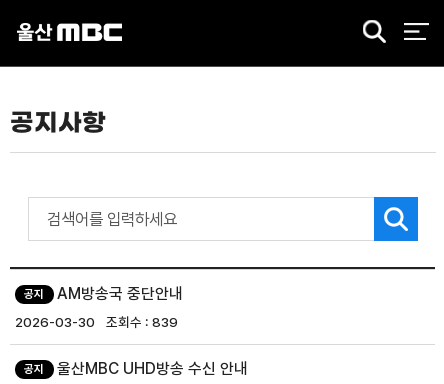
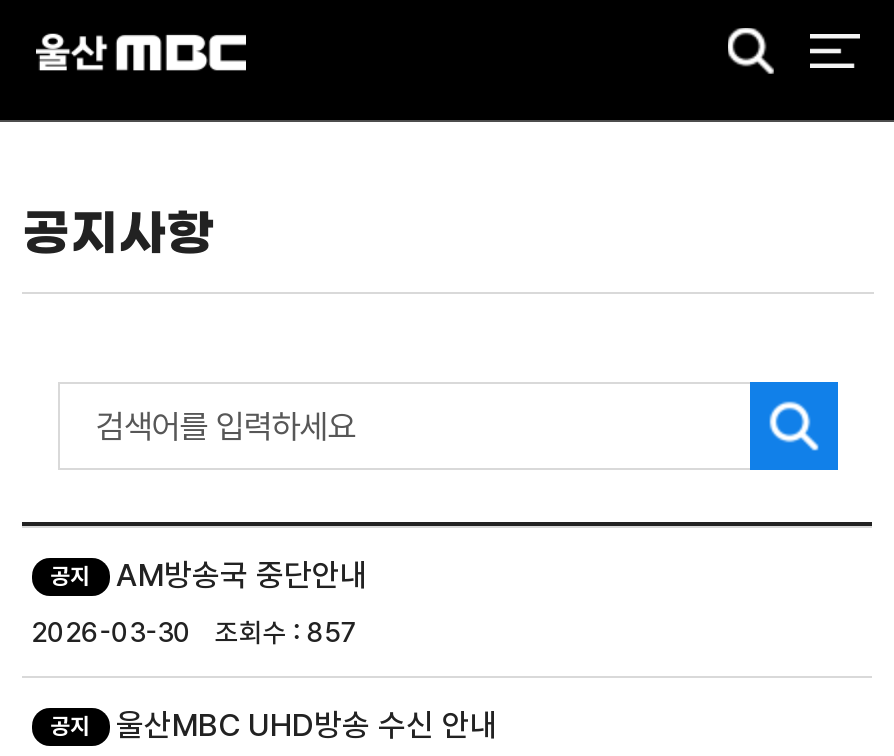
[152,314,178,330] 839 -> [307,615,357,647] 857

